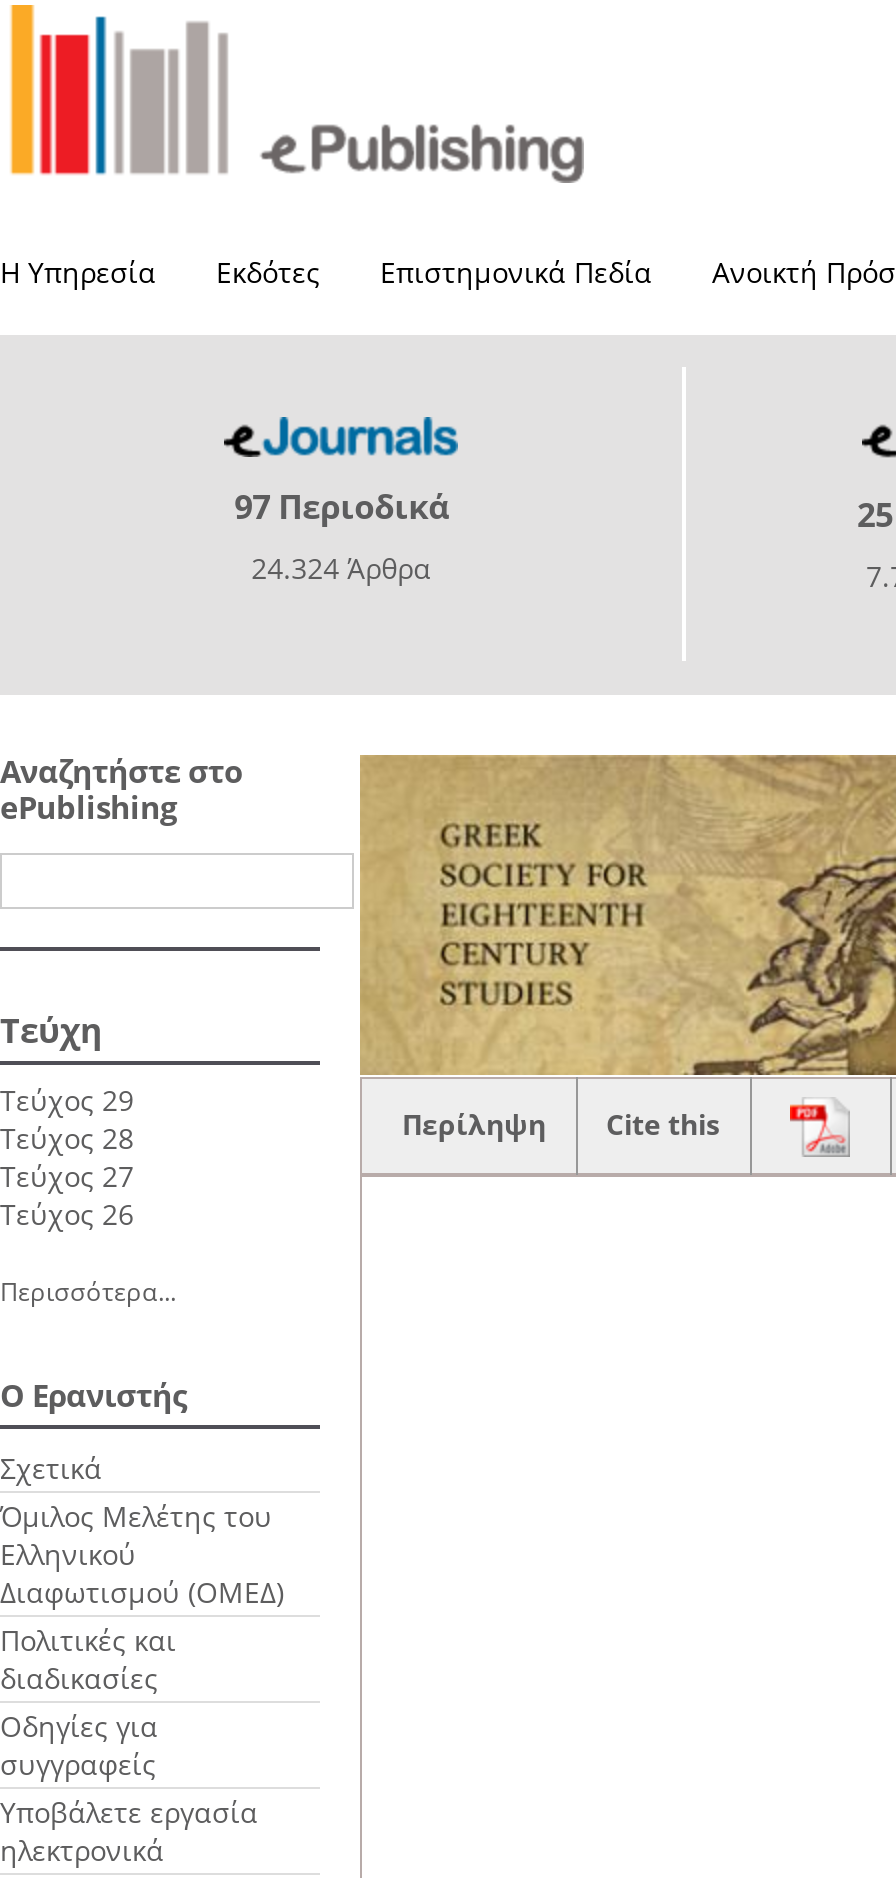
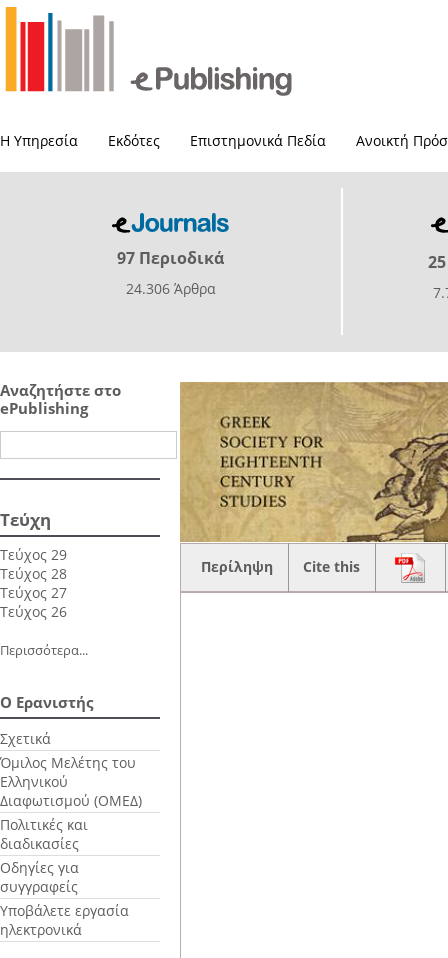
[251,550,431,588] 24.324 Άρθρα -> [126,279,216,298] 24.306 Άρθρα

